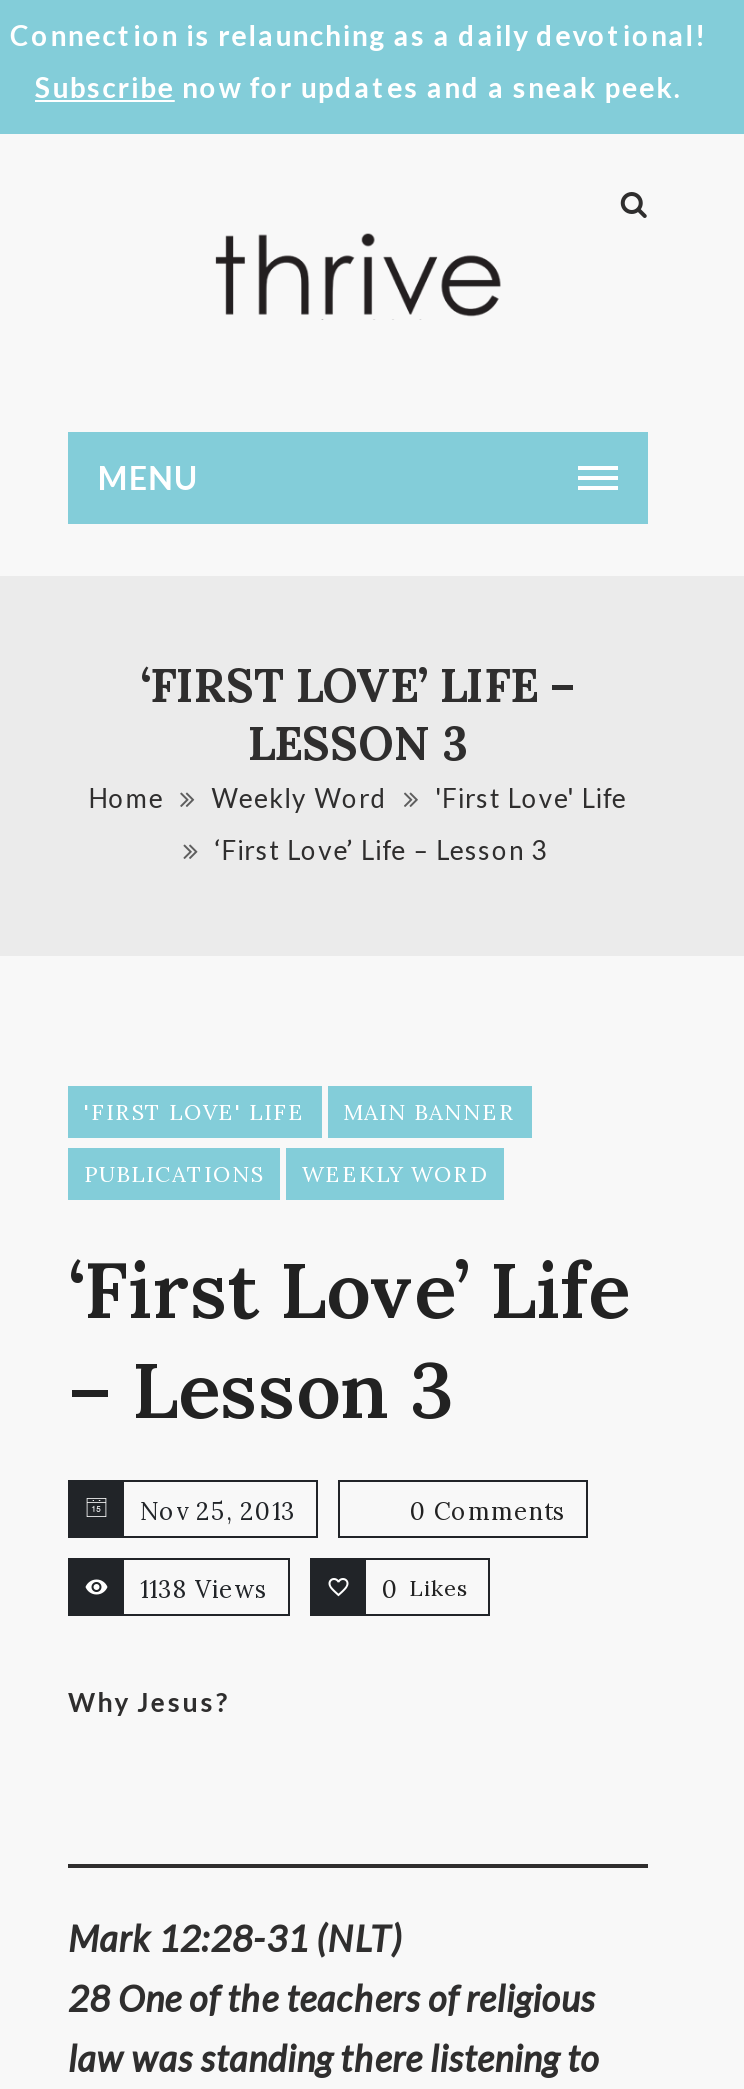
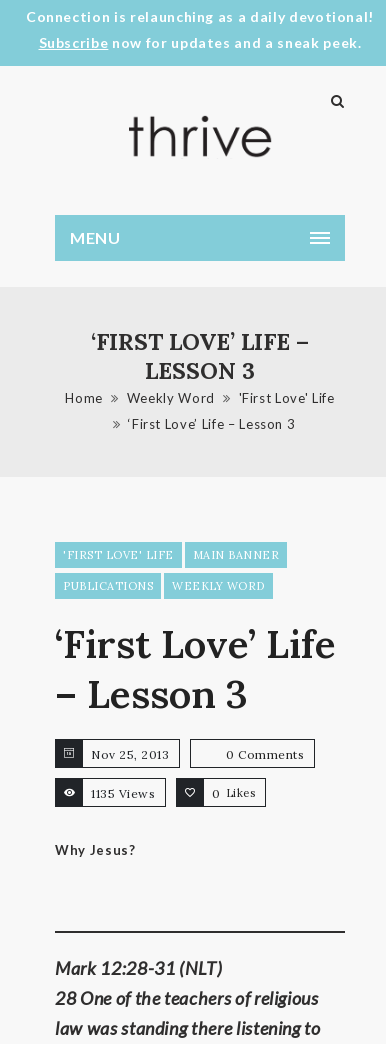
[140,1574,268,1604] 1138 Views -> [91,786,155,801] 1135 Views

